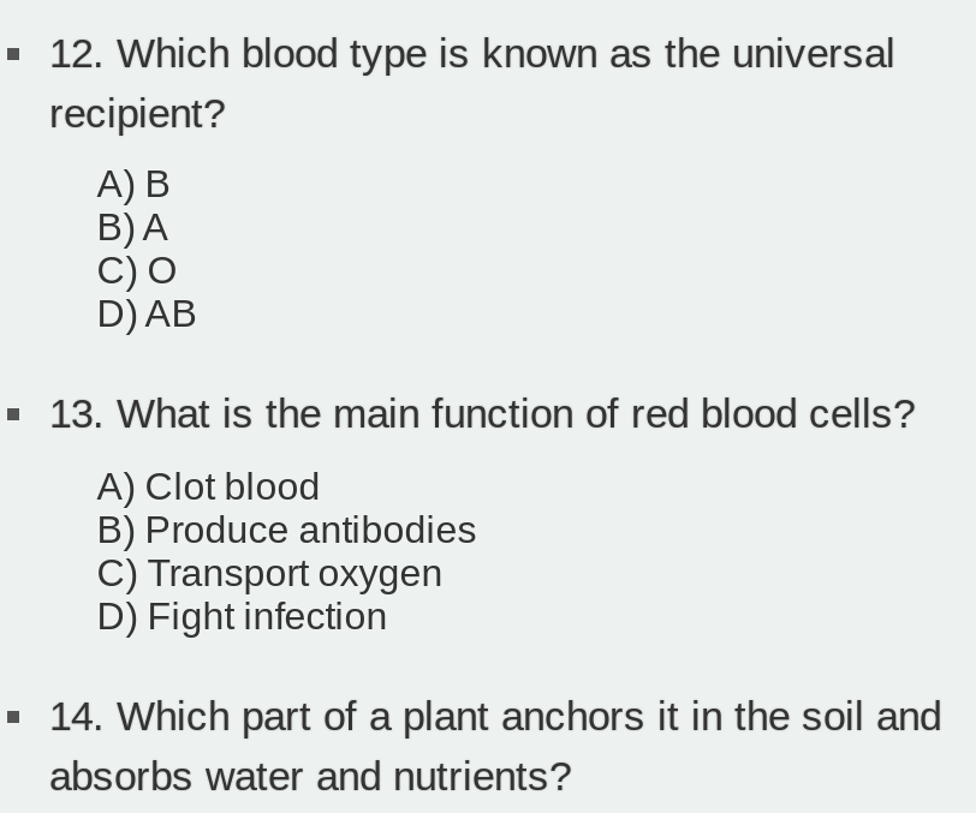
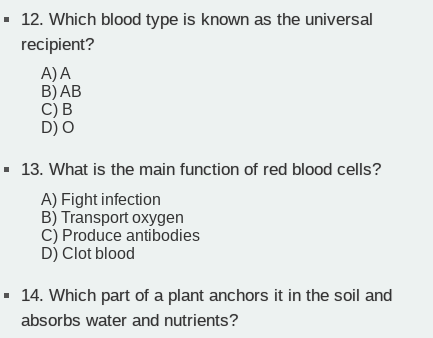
[97,164,171,205] A) B -> [41,65,71,82] A) A
[97,208,169,248] B) A -> [41,83,82,100] B) AB
[97,251,176,292] C) O -> [41,101,73,118] C) B
[97,294,198,335] D) AB -> [41,119,74,136] D) O
[97,465,320,506] A) Clot blood -> [41,191,161,208] A) Fight infection
[97,508,477,549] B) Produce antibodies -> [41,209,184,226] B) Transport oxygen
[97,552,443,593] C) Transport oxygen -> [41,227,200,244] C) Produce antibodies
[97,595,388,636] D) Fight infection -> [41,245,135,262] D) Clot blood

